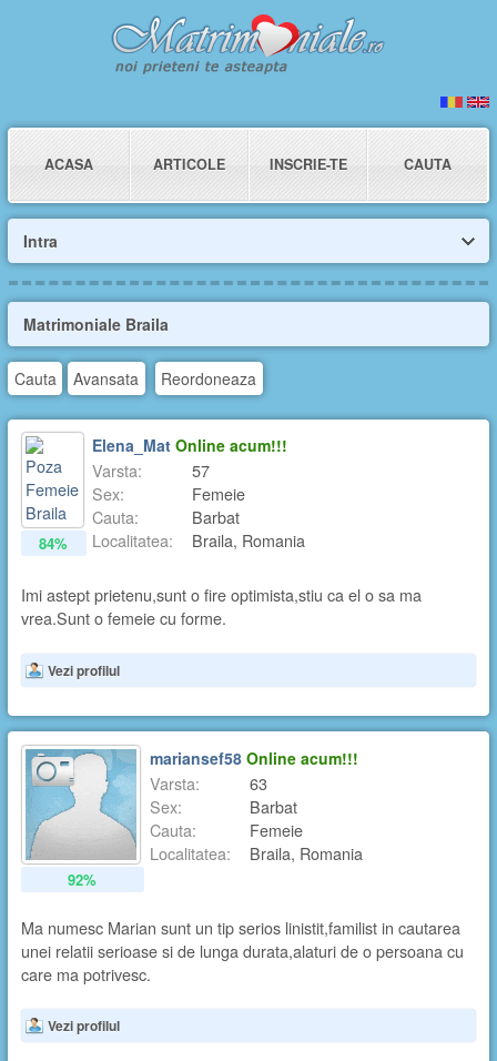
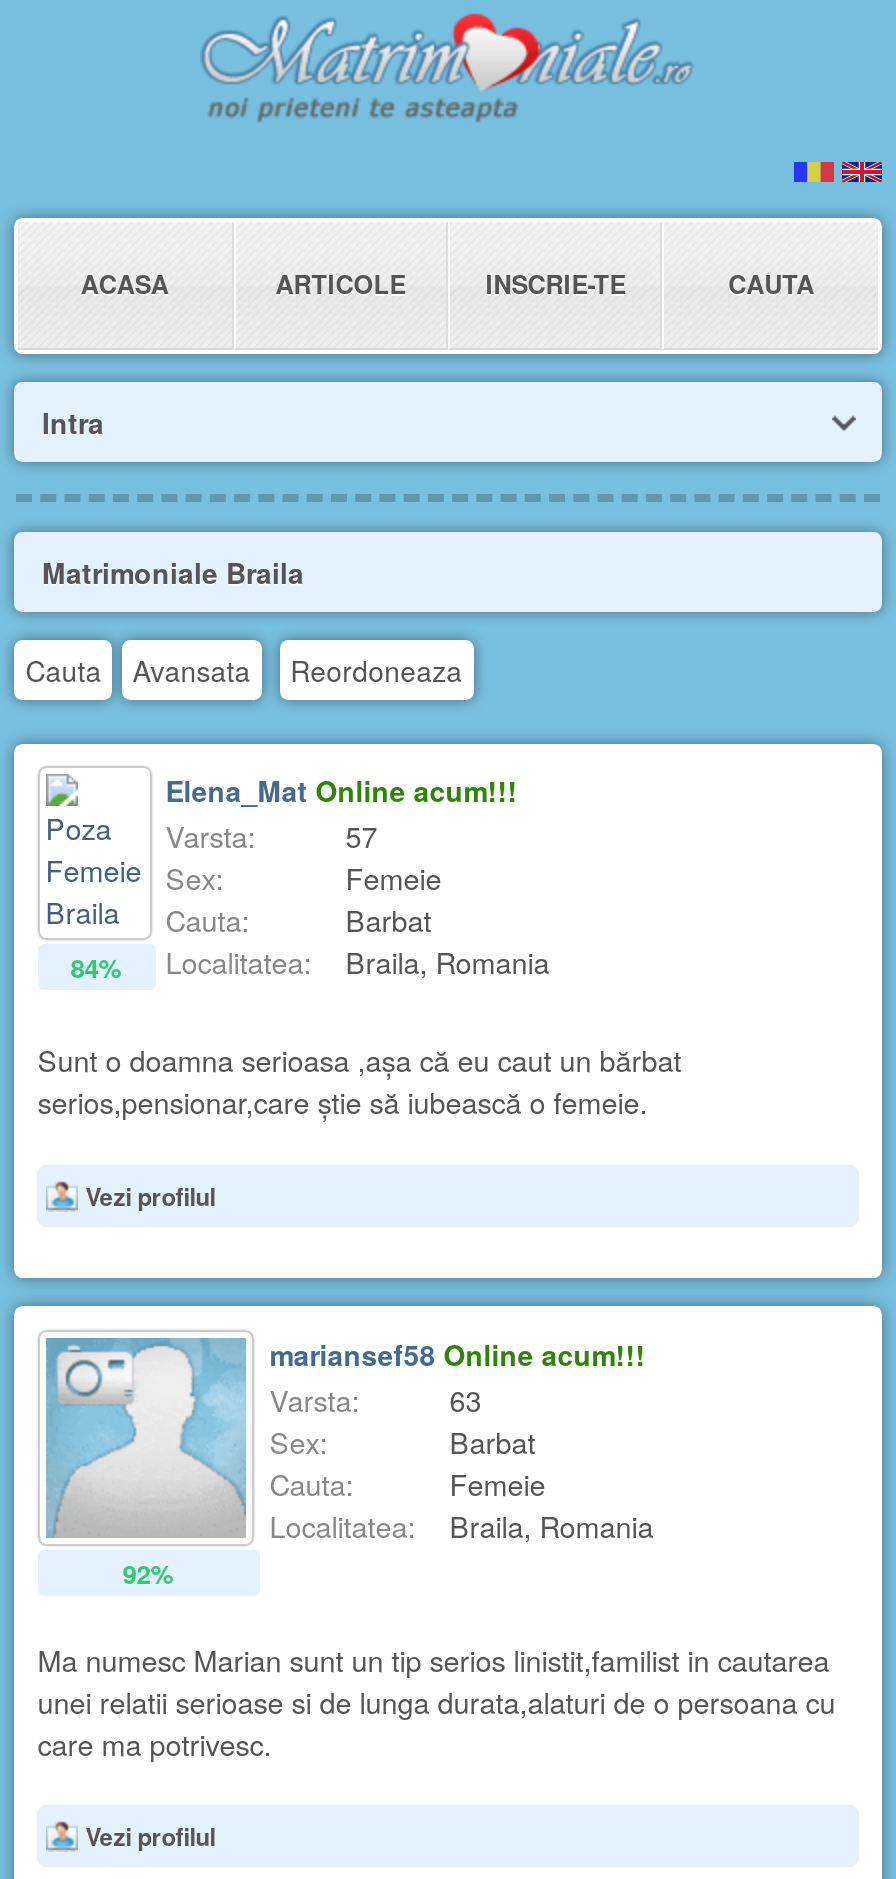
[21,583,421,630] Imi astept prietenu,sunt o fire optimista,stiu ca el o sa ma | vrea.Sunt o femeie cu forme. -> [37,1039,681,1123] Sunt o doamna serioasa ,așa că eu caut un bărbat | serios,pensionar,care știe să iubească o femeie.

